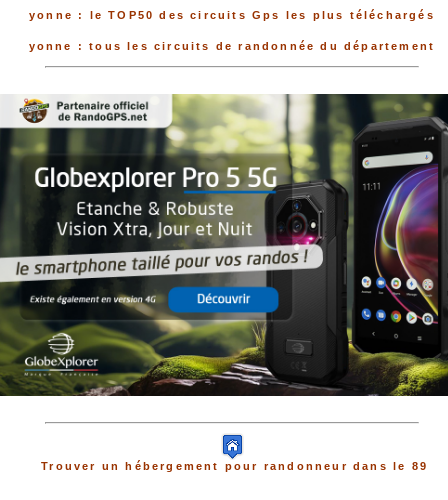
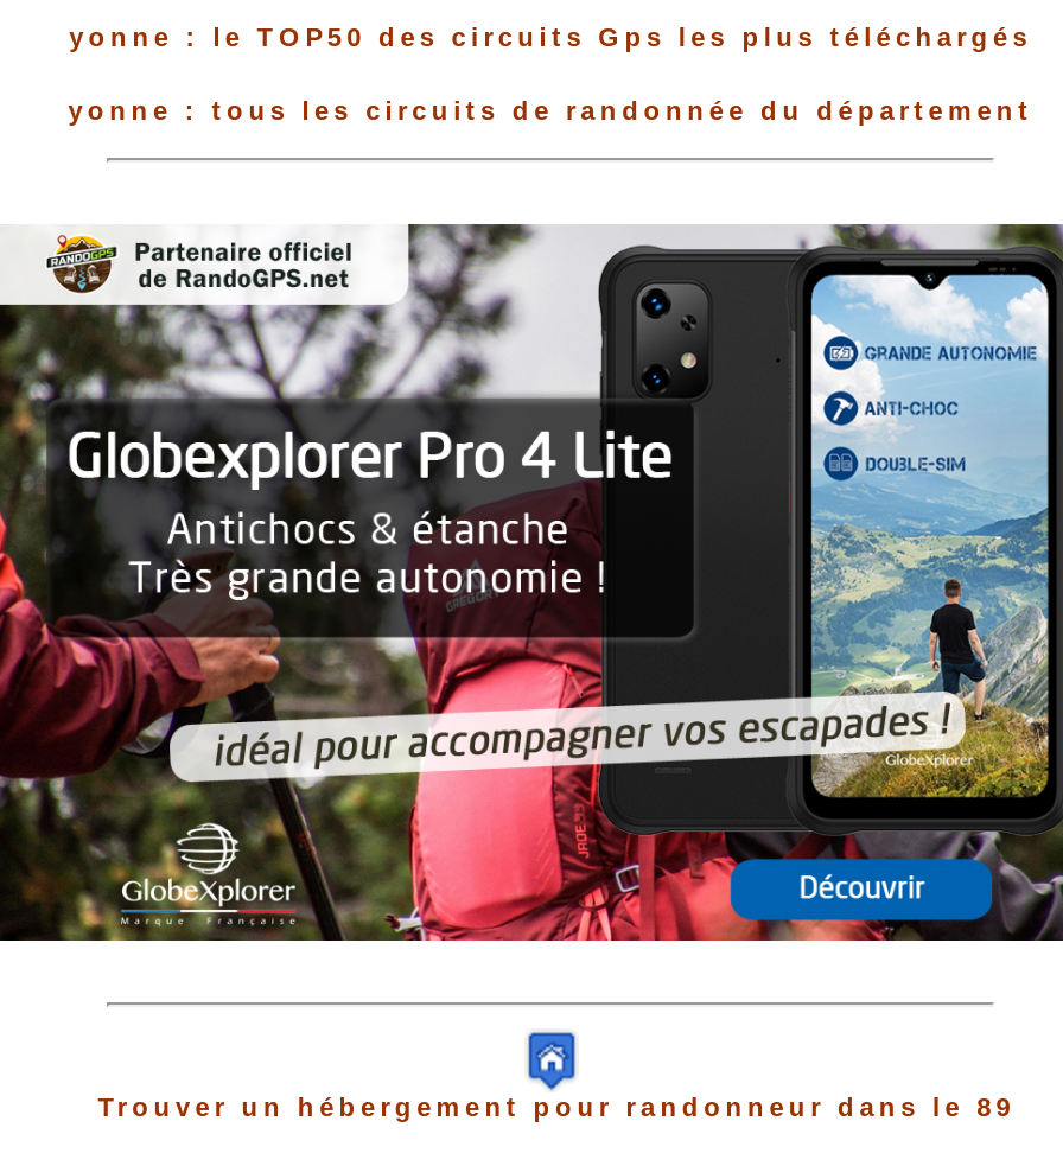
[3,93,445,397] [image] -> [7,222,1056,943] [image]

